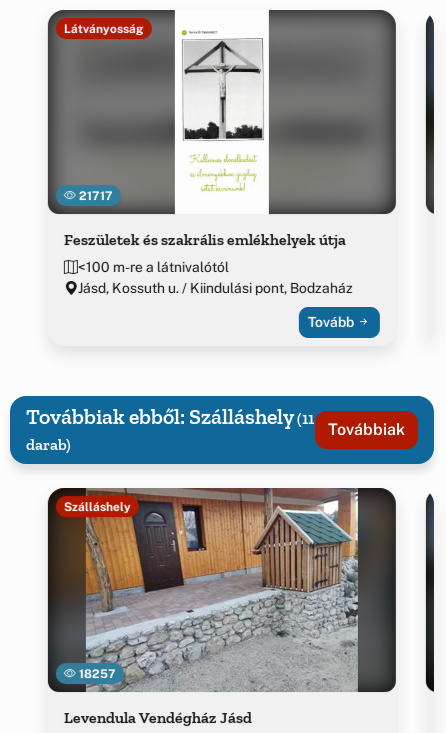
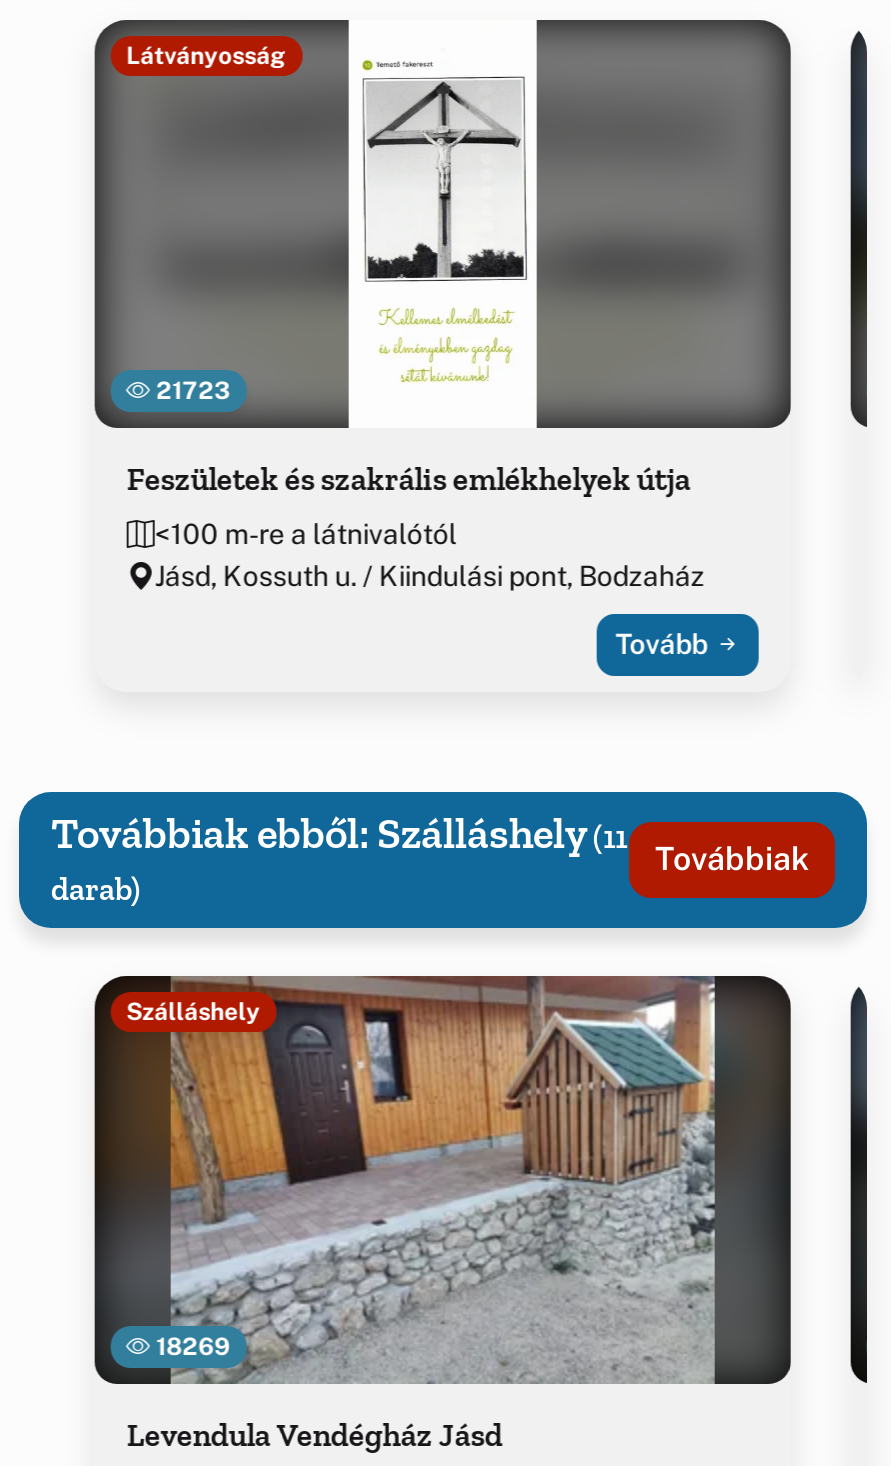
[76,188,113,202] 21717 -> [150,377,230,405] 21723
[76,666,116,680] 18257 -> [150,1333,230,1361] 18269

